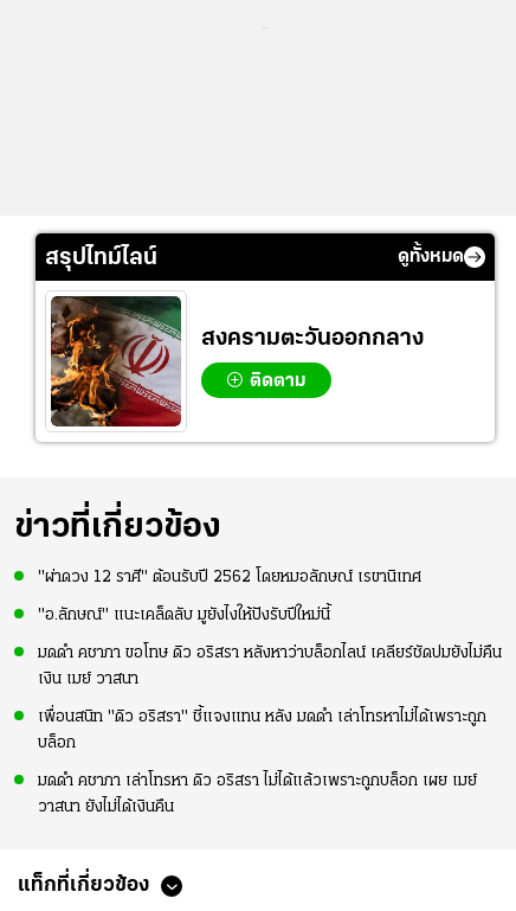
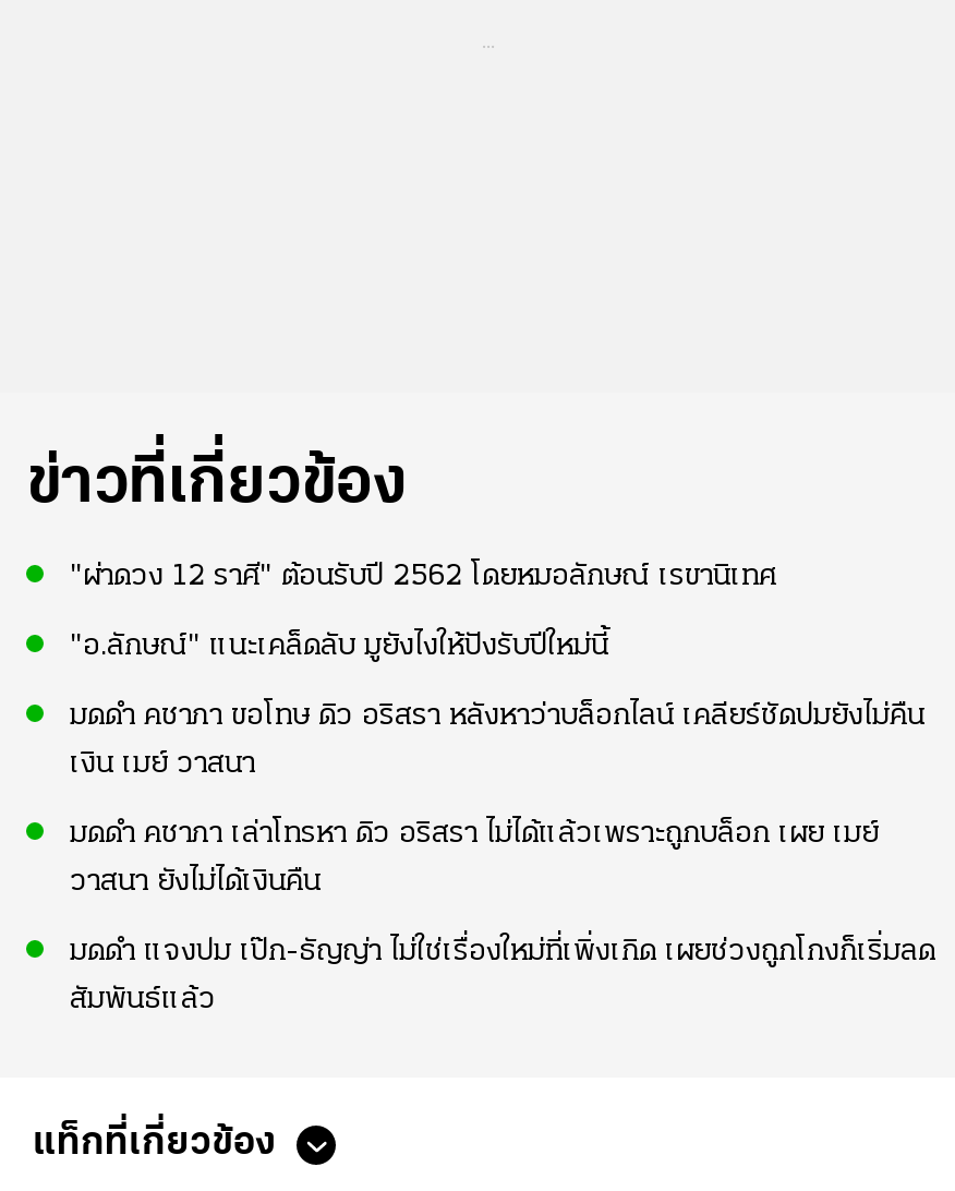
[45,247,464,271] สรุปไทม์ไลน์ | ดูทั้งหมด -> none
[50,295,424,428] [image] | สงครามตะวันออกกลาง | ติดตาม -> none
[38,709,486,753] เพื่อนสนิท "ดิว อริสรา" ชี้แจงแทน หลัง มดดำ เล่าโทรหาไม่ได้เพราะถูก | บล็อก -> none
moved [38,773,477,817] -> [70,819,879,900]: มดดำ คชาภา เล่าโทรหา ดิว อริสรา ไม่ได้แล้วเพราะถูกบล็อก เผย เมย์ | วาสนา ยังไม่ได้เงินคืน
none -> [70,937,935,1017] มดดำ แจงปม เป๊ก-ธัญญ่า ไม่ใช่เรื่องใหม่ที่เพิ่งเกิด เผยช่วงถูกโกงก็เริ่มลด | สัมพันธ์แล้ว

